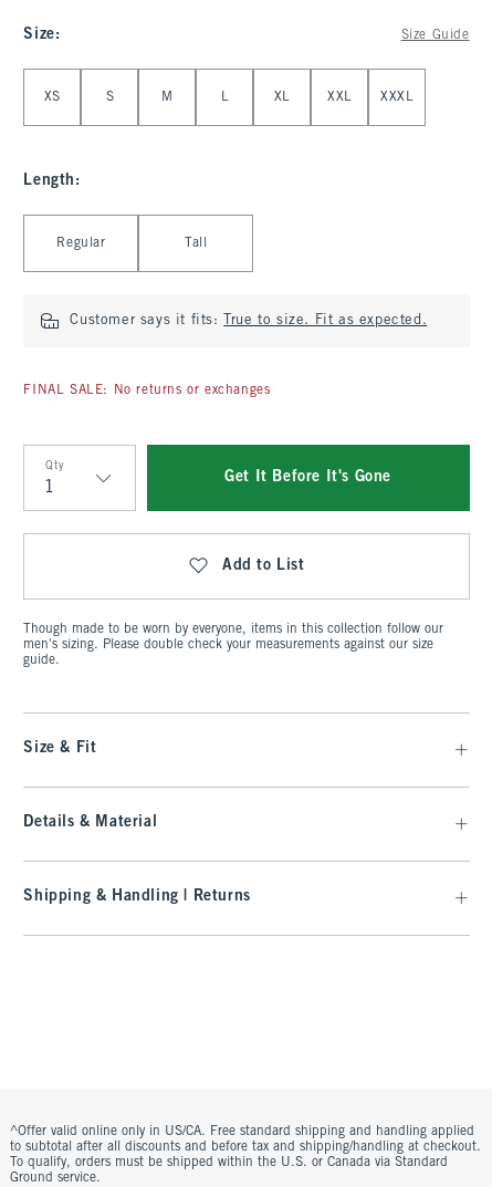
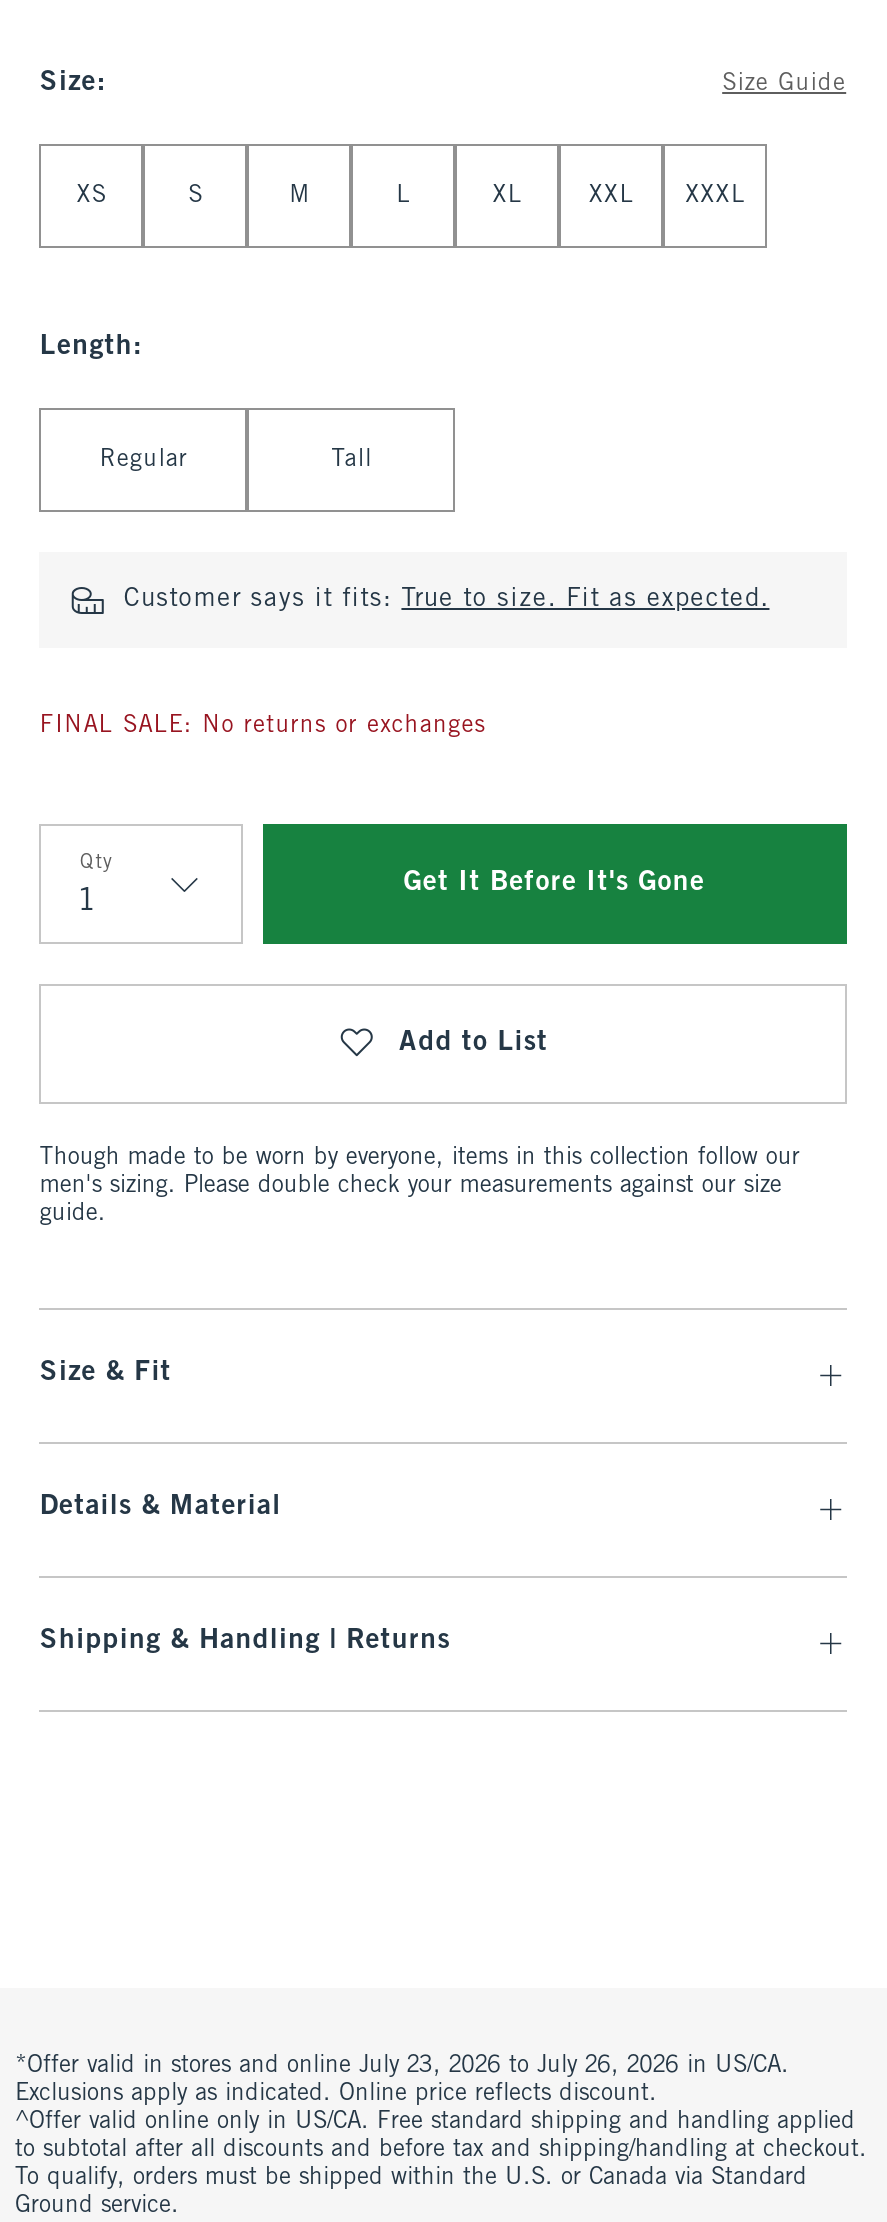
none -> [15,2054,789,2106] *Offer valid in stores and online July 23, 2026 to July 26, 2026 in US/CA. | Exclusions apply as indicated. Online price reflects discount.

